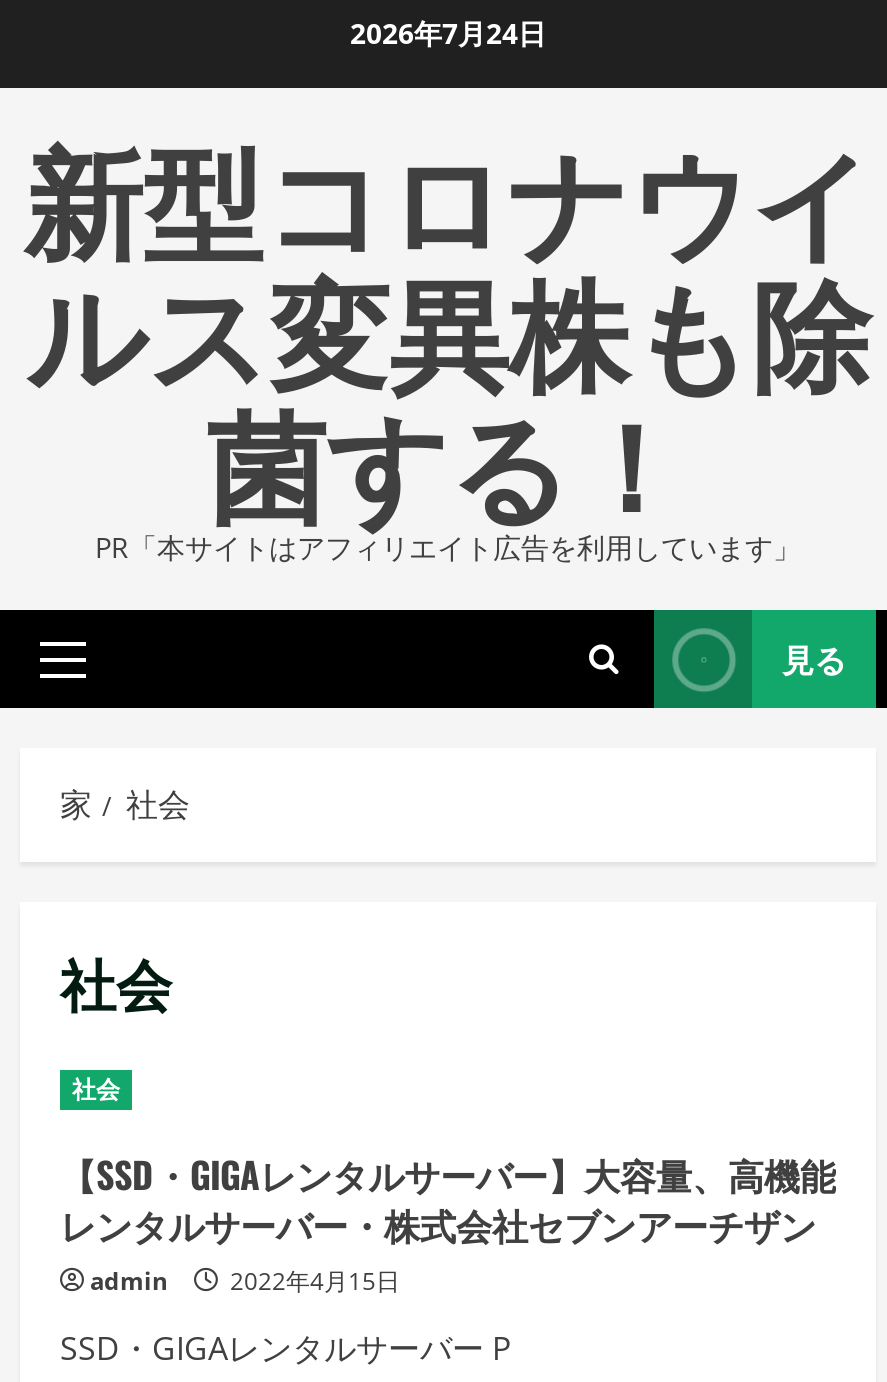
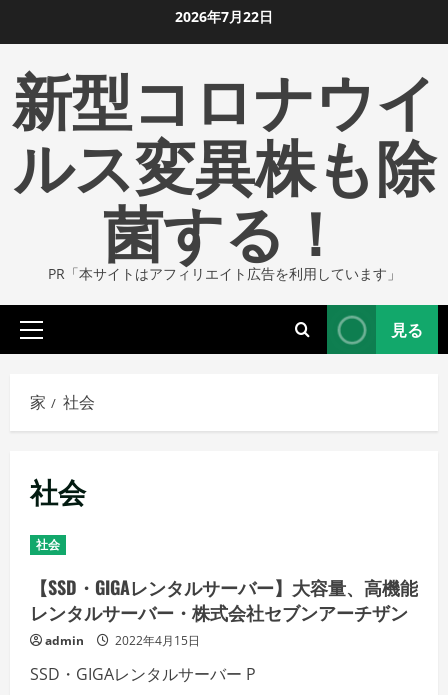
[350,14,546,52] 2026年7月24日 -> [175,7,273,26] 2026年7月22日

